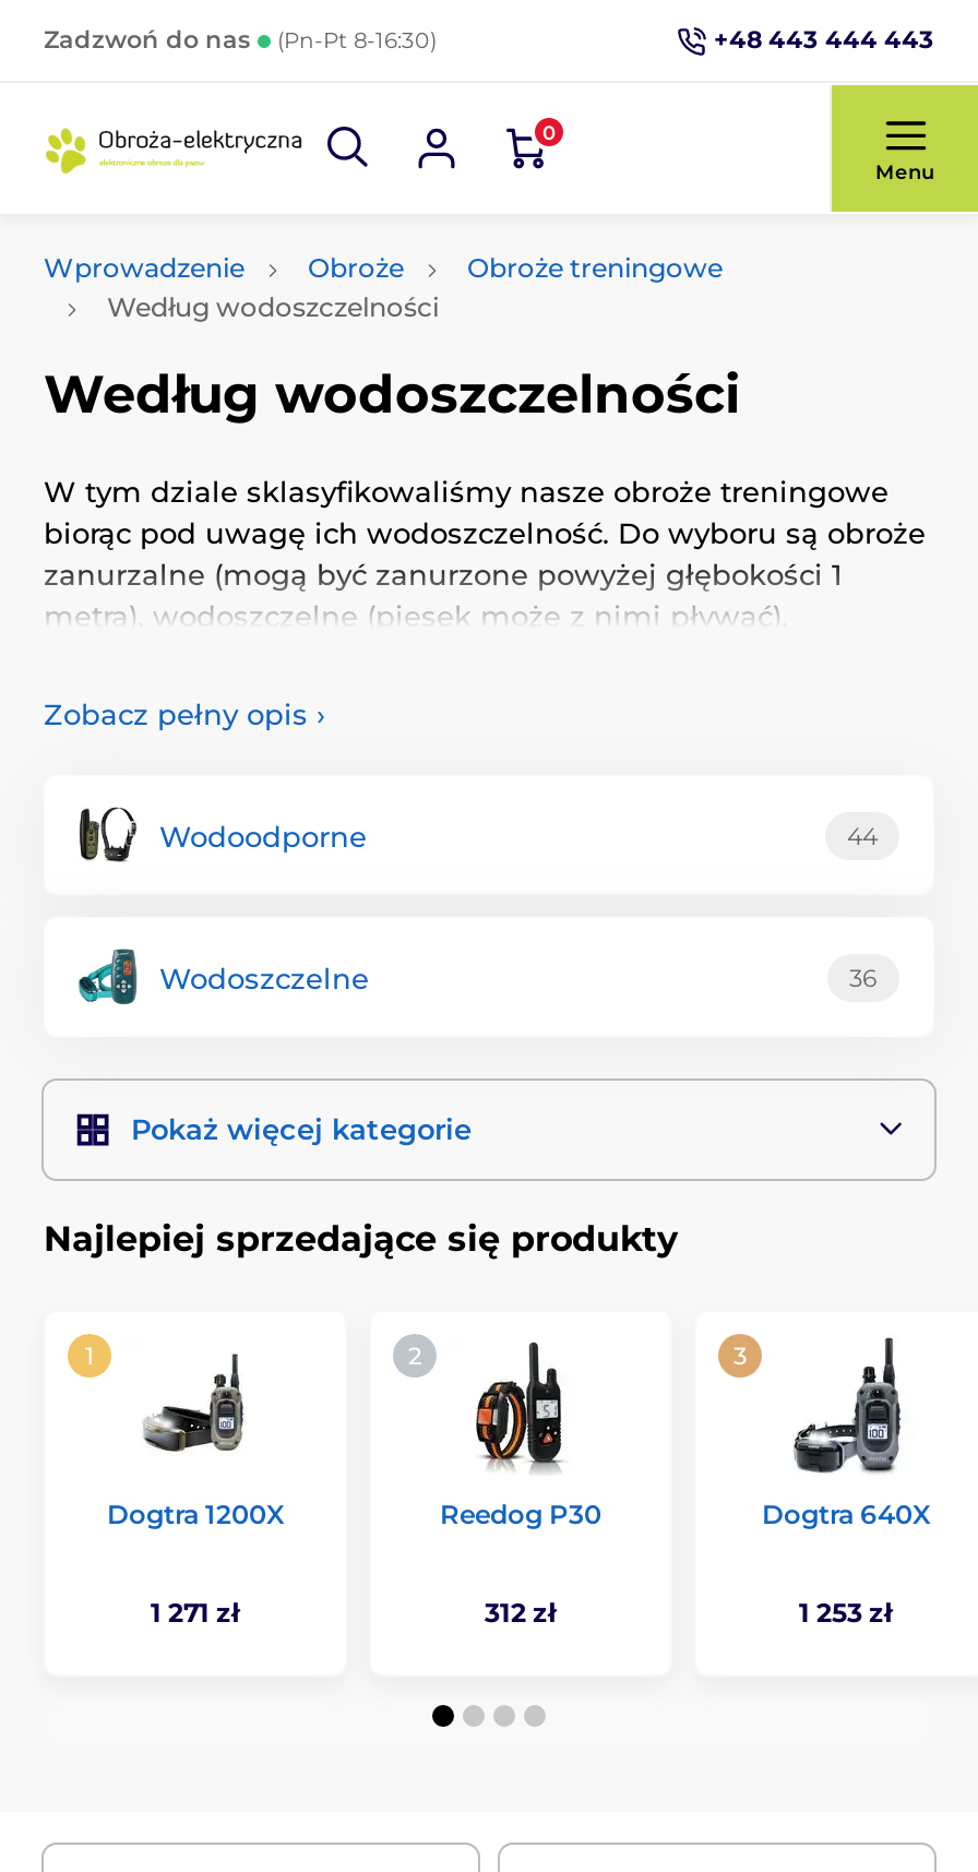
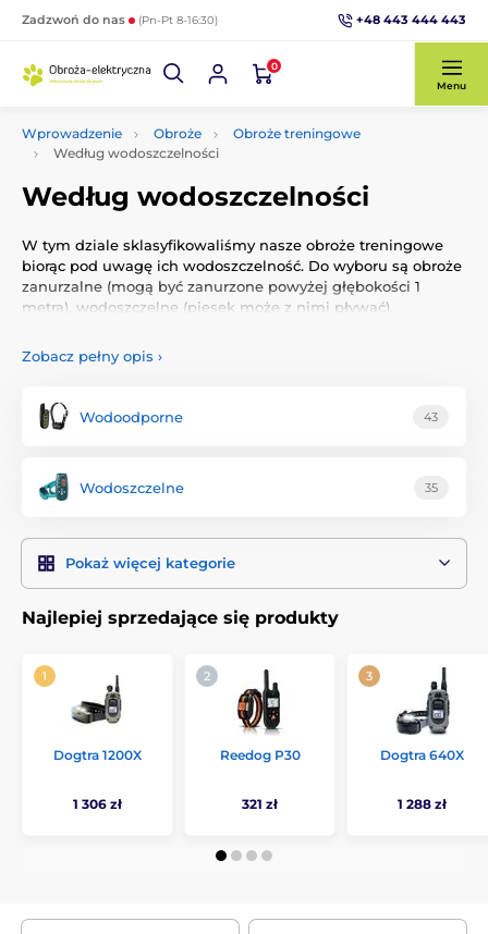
[847,820,878,850] 44 -> [424,409,438,424] 43
[849,962,878,992] 36 -> [425,480,438,495] 35
[151,1596,240,1629] 1 271 zł -> [73,796,122,812] 1 306 zł
[485,1596,557,1629] 312 zł -> [242,796,278,812] 321 zł
[799,1596,893,1629] 1 253 zł -> [398,796,447,812] 1 288 zł

